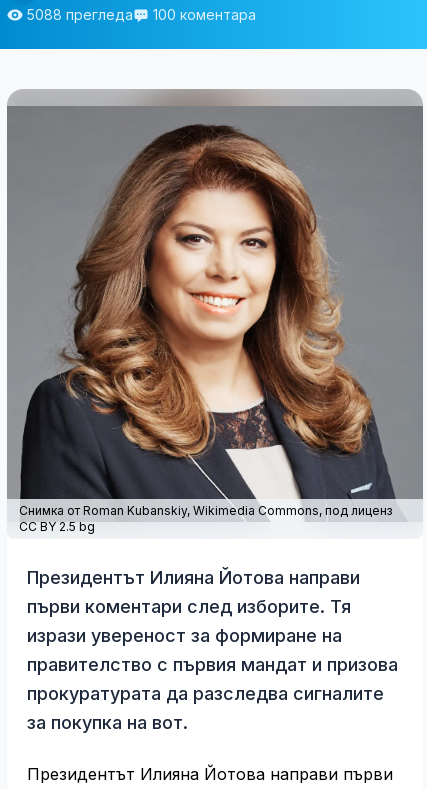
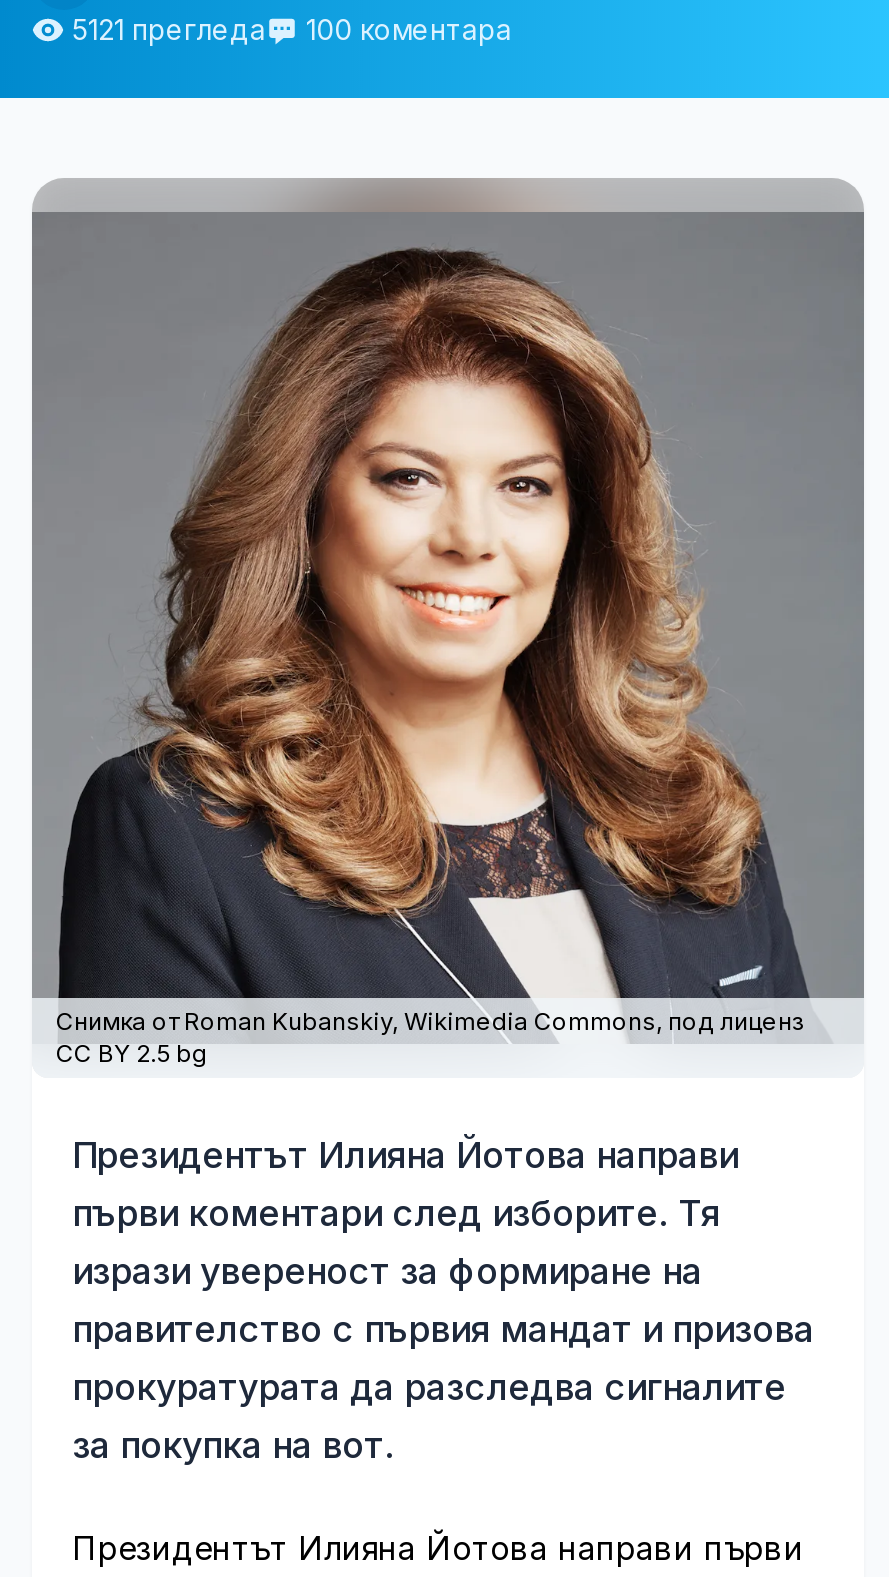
[27,6,256,23] 5088 прегледа 100 коментара -> [72,12,512,46] 5121 прегледа 100 коментара

